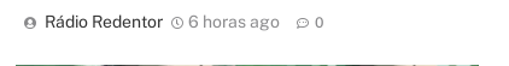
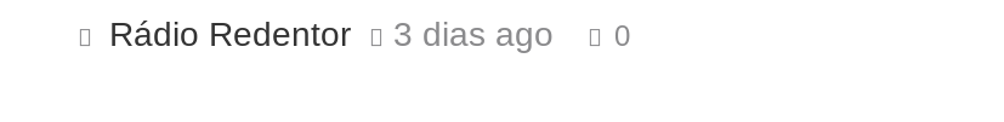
[188,12,280,32] 6 horas ago -> [393,14,554,53] 3 dias ago

